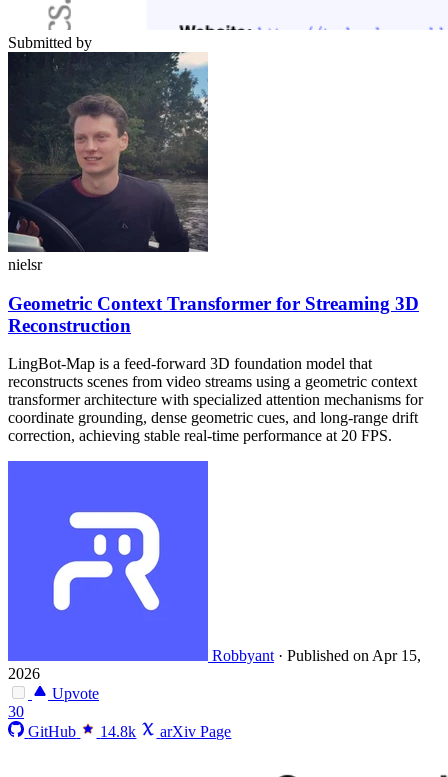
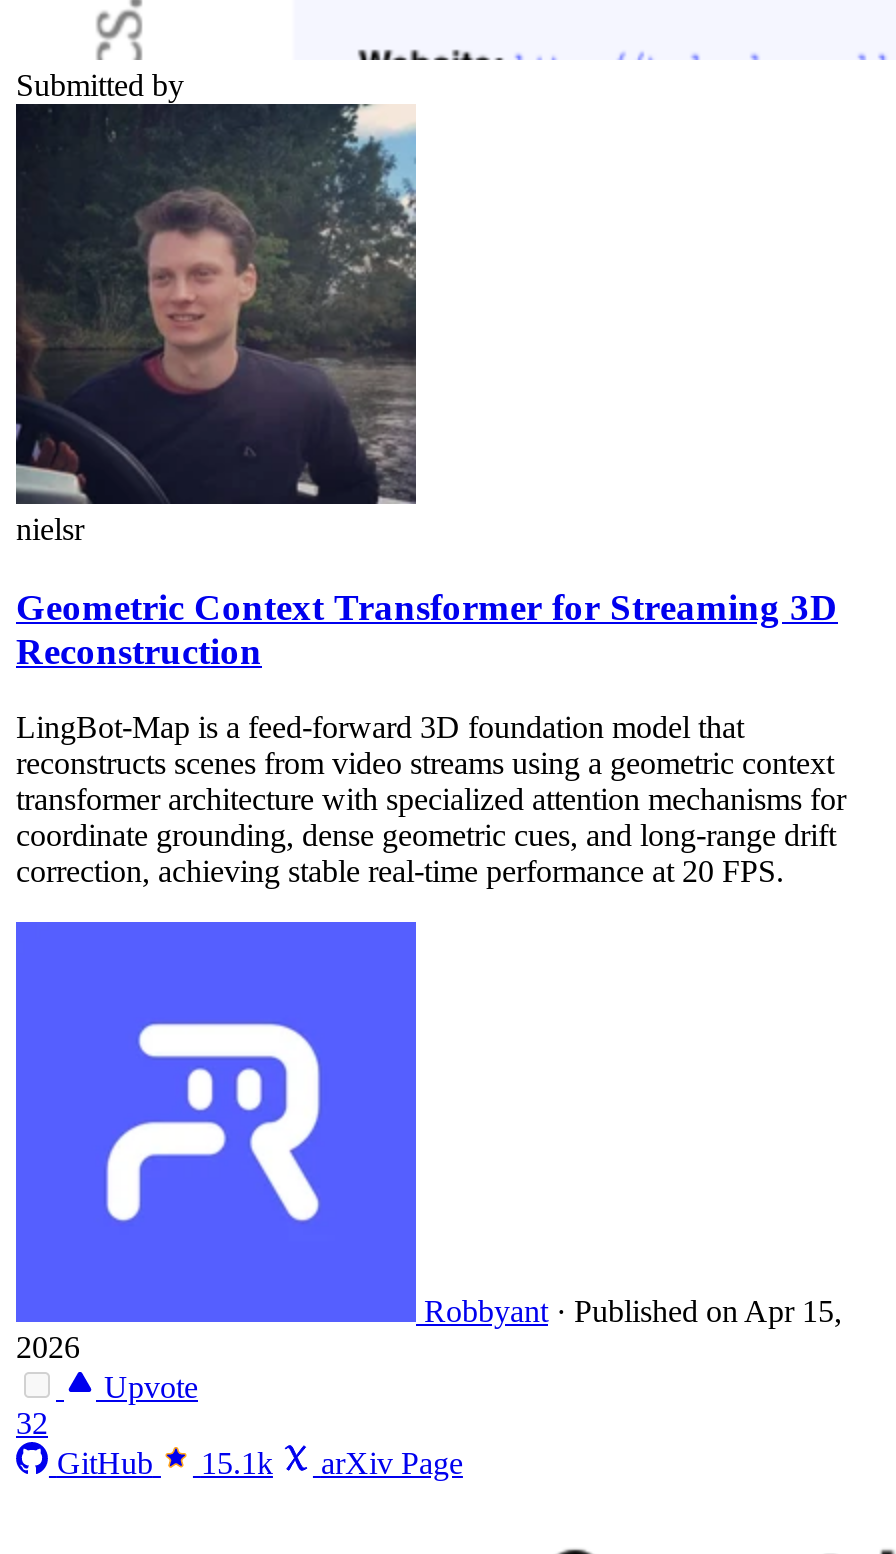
[8,703,24,720] 30 -> [16,1407,48,1441] 32
[28,723,231,740] GitHub 14.8k arXiv Page -> [57,1447,463,1481] GitHub 15.1k arXiv Page

